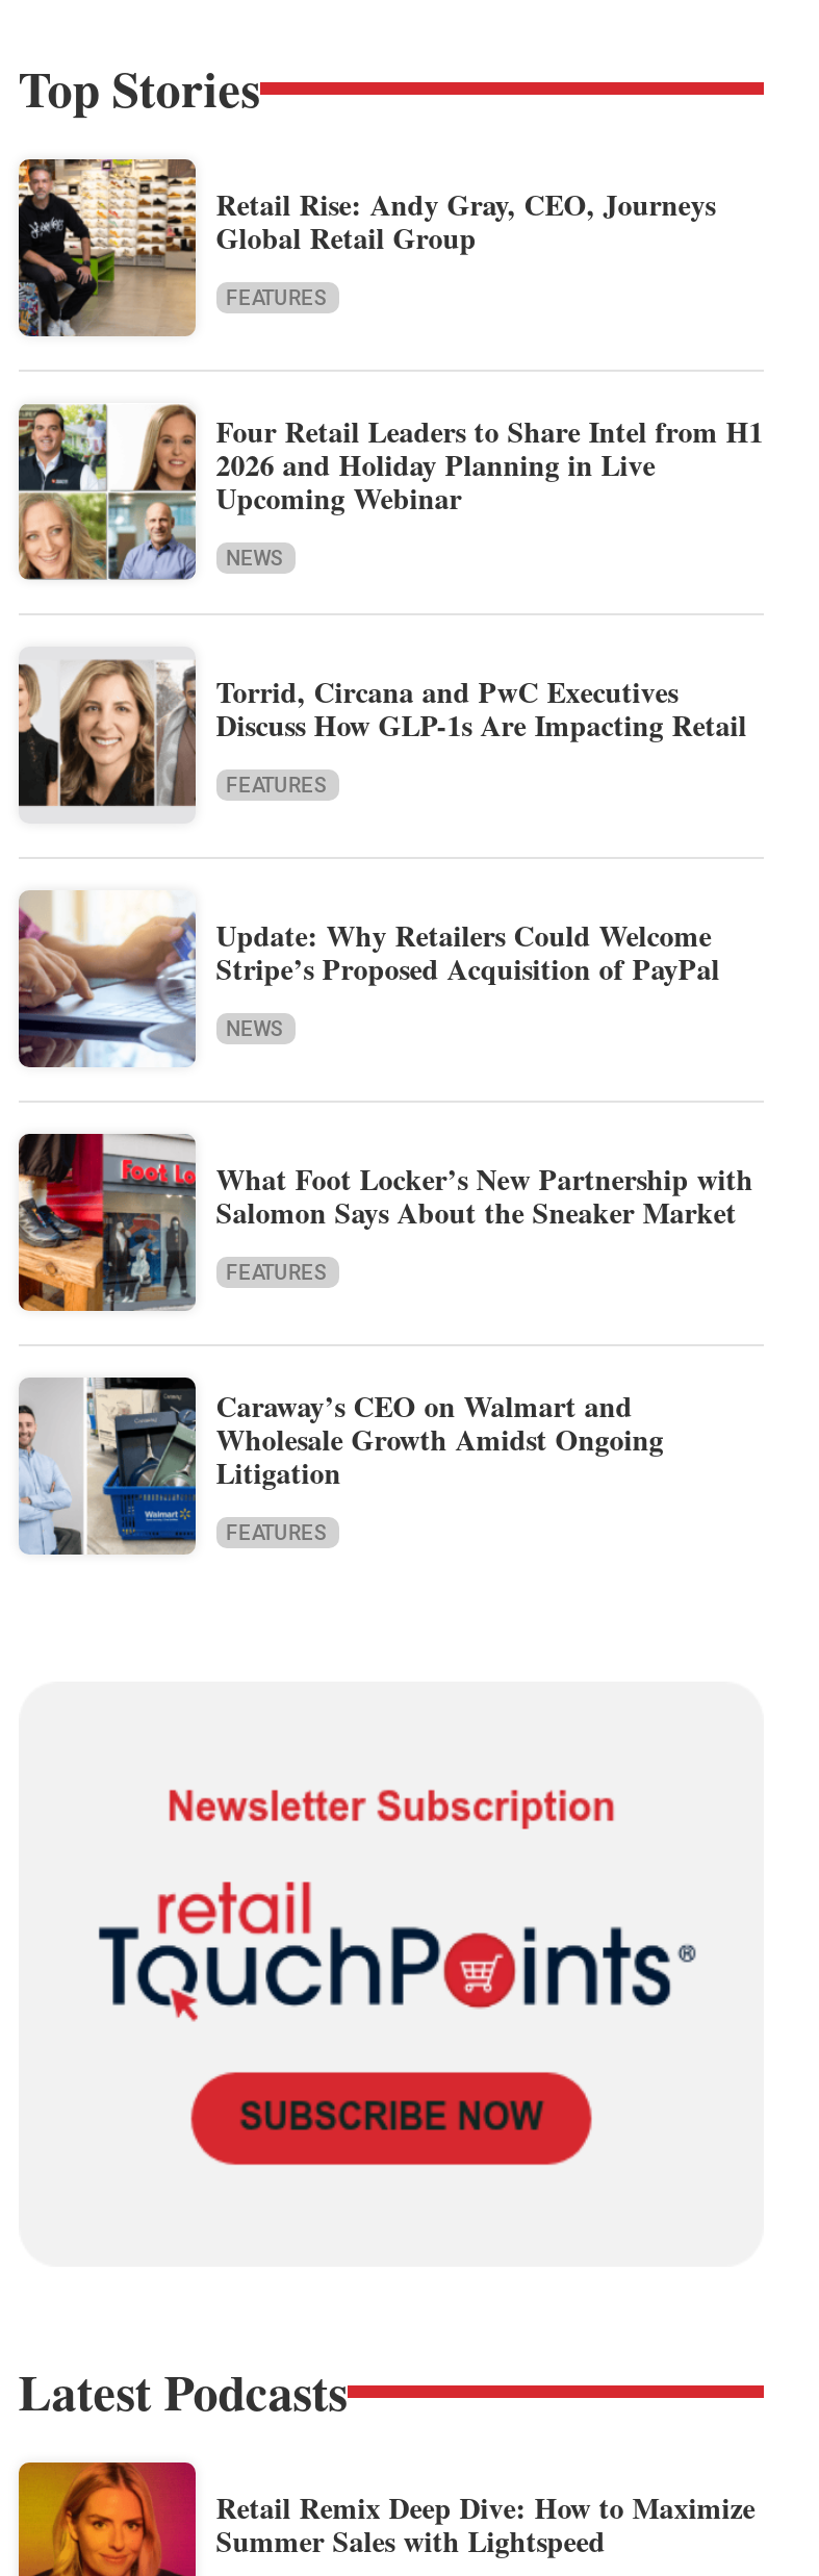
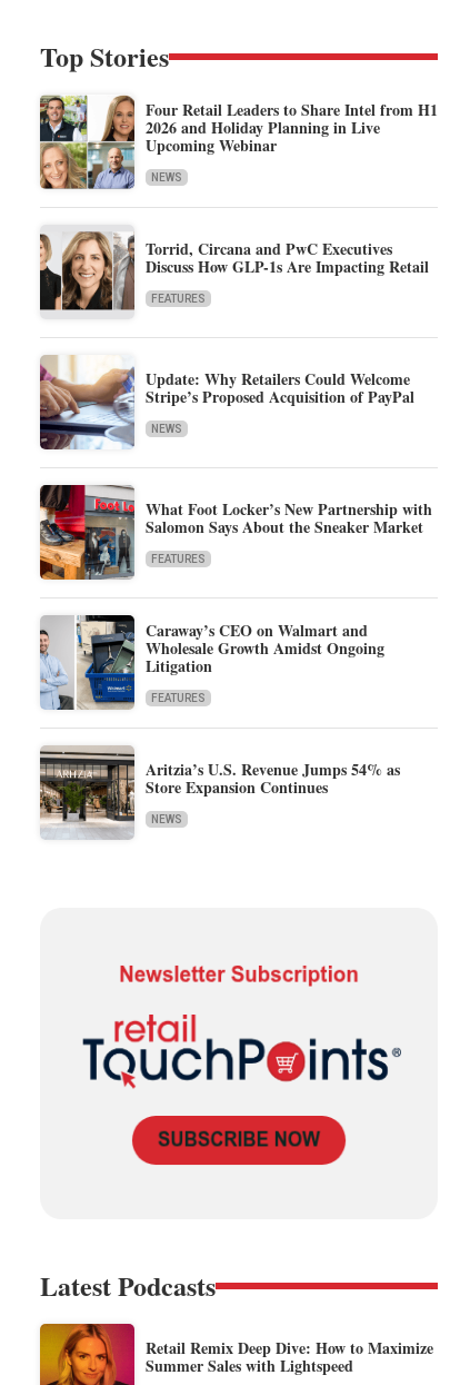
[17,157,716,338] [image] | Retail Rise: Andy Gray, CEO, Journeys | Global Retail Group | FEATURES -> none
moved [15,401,763,1545] -> [38,93,438,704]: [image] | Four Retail Leaders to Share Intel from H1 | 2026 and Holiday Planning in Live | ... | Litigation | FEATURES
none -> [39,745,400,839] [image] | Aritzia’s U.S. Revenue Jumps 54% as | Store Expansion Continues | NEWS

